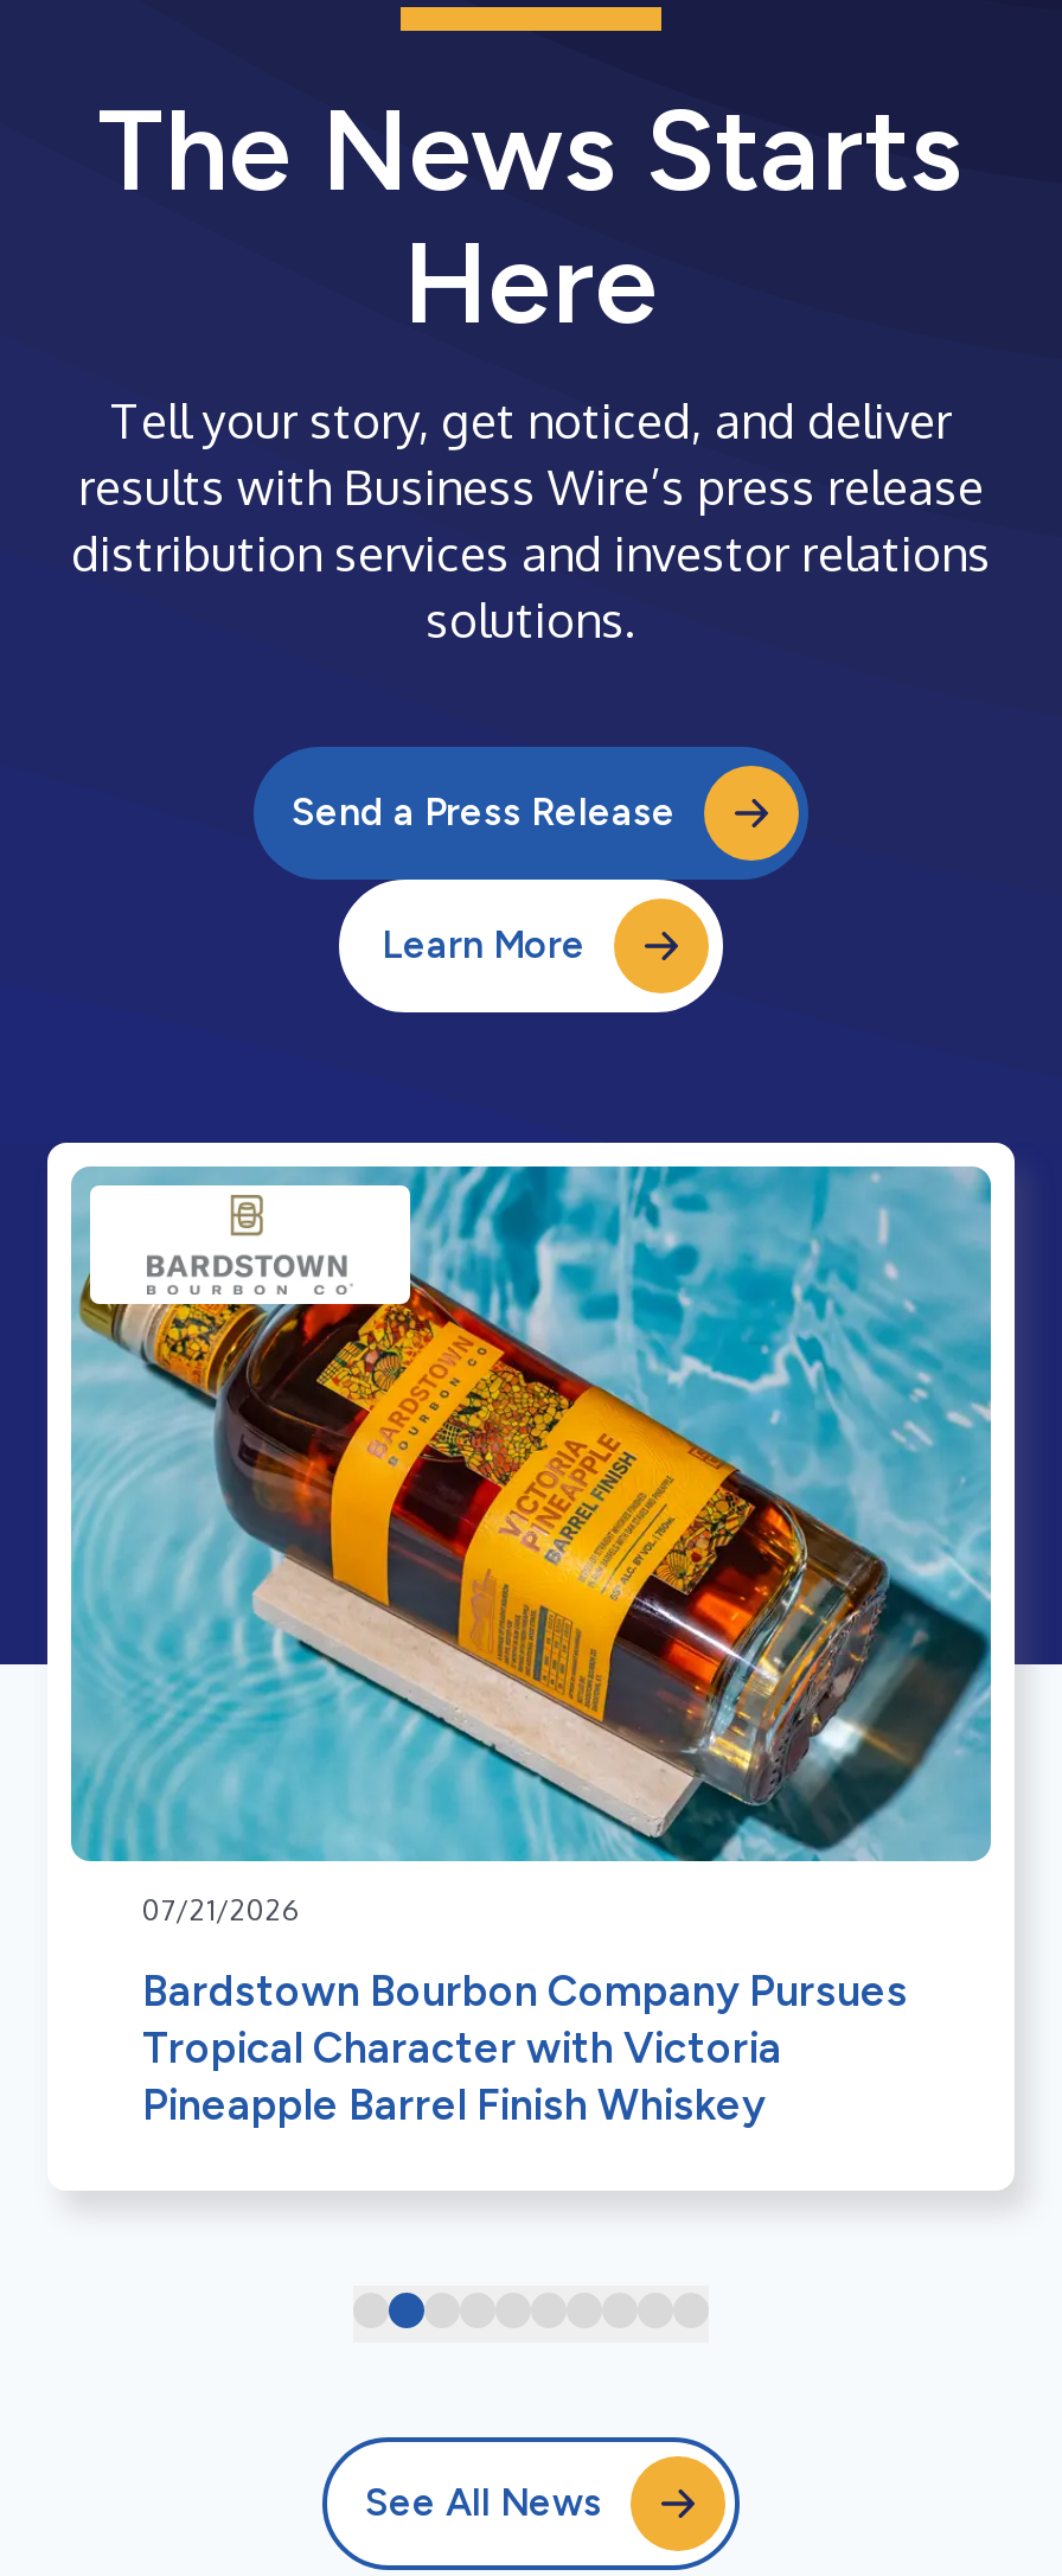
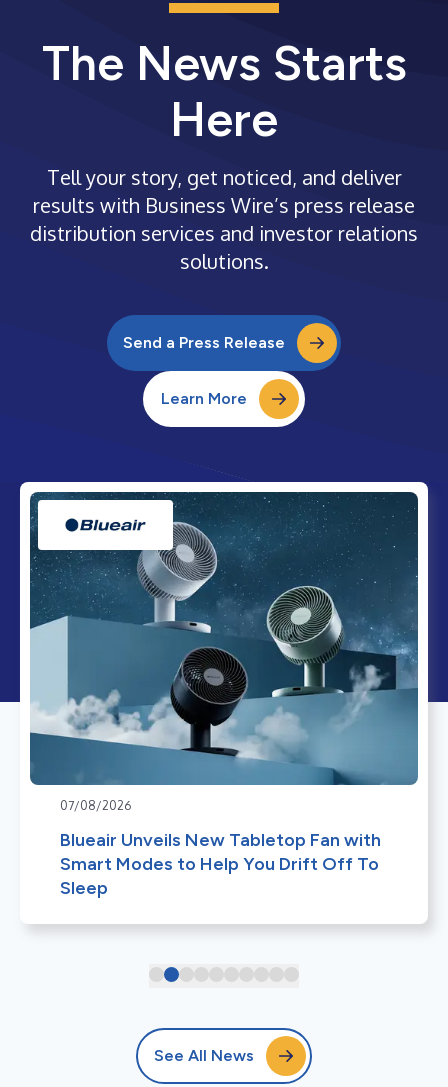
[69,1164,993,1927] [image] | 07/21/2026 -> [29,491,419,813] [image] | 07/08/2026
[142,1965,908,2131] Bardstown Bourbon Company Pursues | Tropical Character with Victoria | Pineapple Barrel Finish Whiskey -> [60,829,381,899] Blueair Unveils New Tabletop Fan with | Smart Modes to Help You Drift Off To | Sleep

